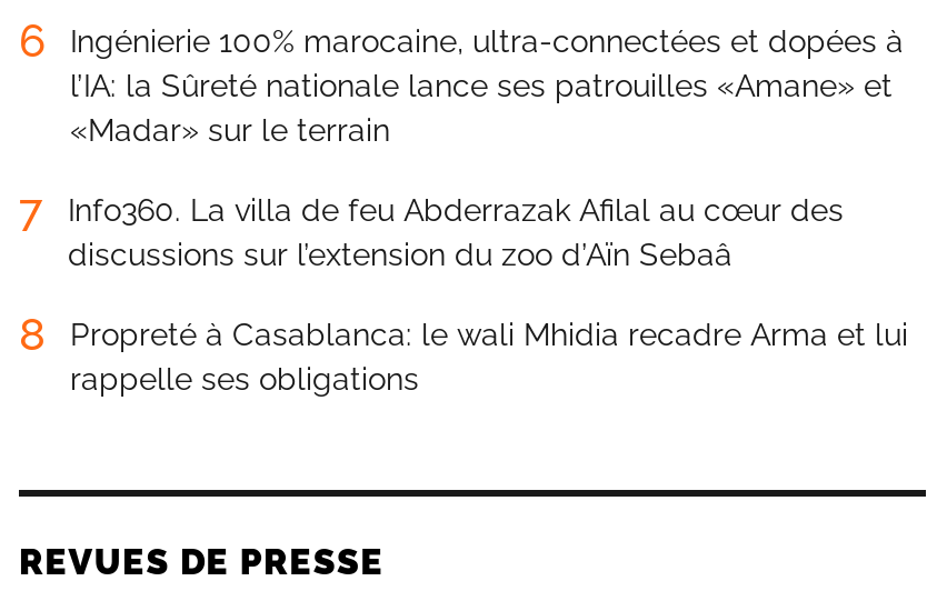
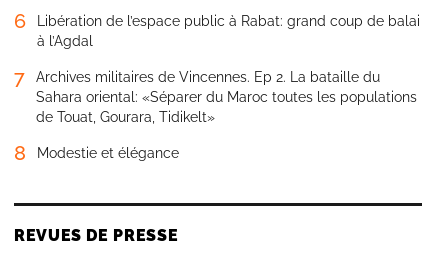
[70,24,904,149] Ingénierie 100% marocaine, ultra-connectées et dopées à | l’IA: la Sûreté nationale lance ses patrouilles «Amane» et | «Madar» sur le terrain -> [37,13,420,49] Libération de l’espace public à Rabat: grand coup de balai | à l’Agdal
[68,193,844,273] Info360. La villa de feu Abderrazak Afilal au cœur des | discussions sur l’extension du zoo d’Aïn Sebaâ -> [36,69,417,125] Archives militaires de Vincennes. Ep 2. La bataille du | Sahara oriental: «Séparer du Maroc toutes les populations | de Touat, Gourara, Tidikelt»
[70,317,908,397] Propreté à Casablanca: le wali Mhidia recadre Arma et lui | rappelle ses obligations -> [37,145,179,161] Modestie et élégance

